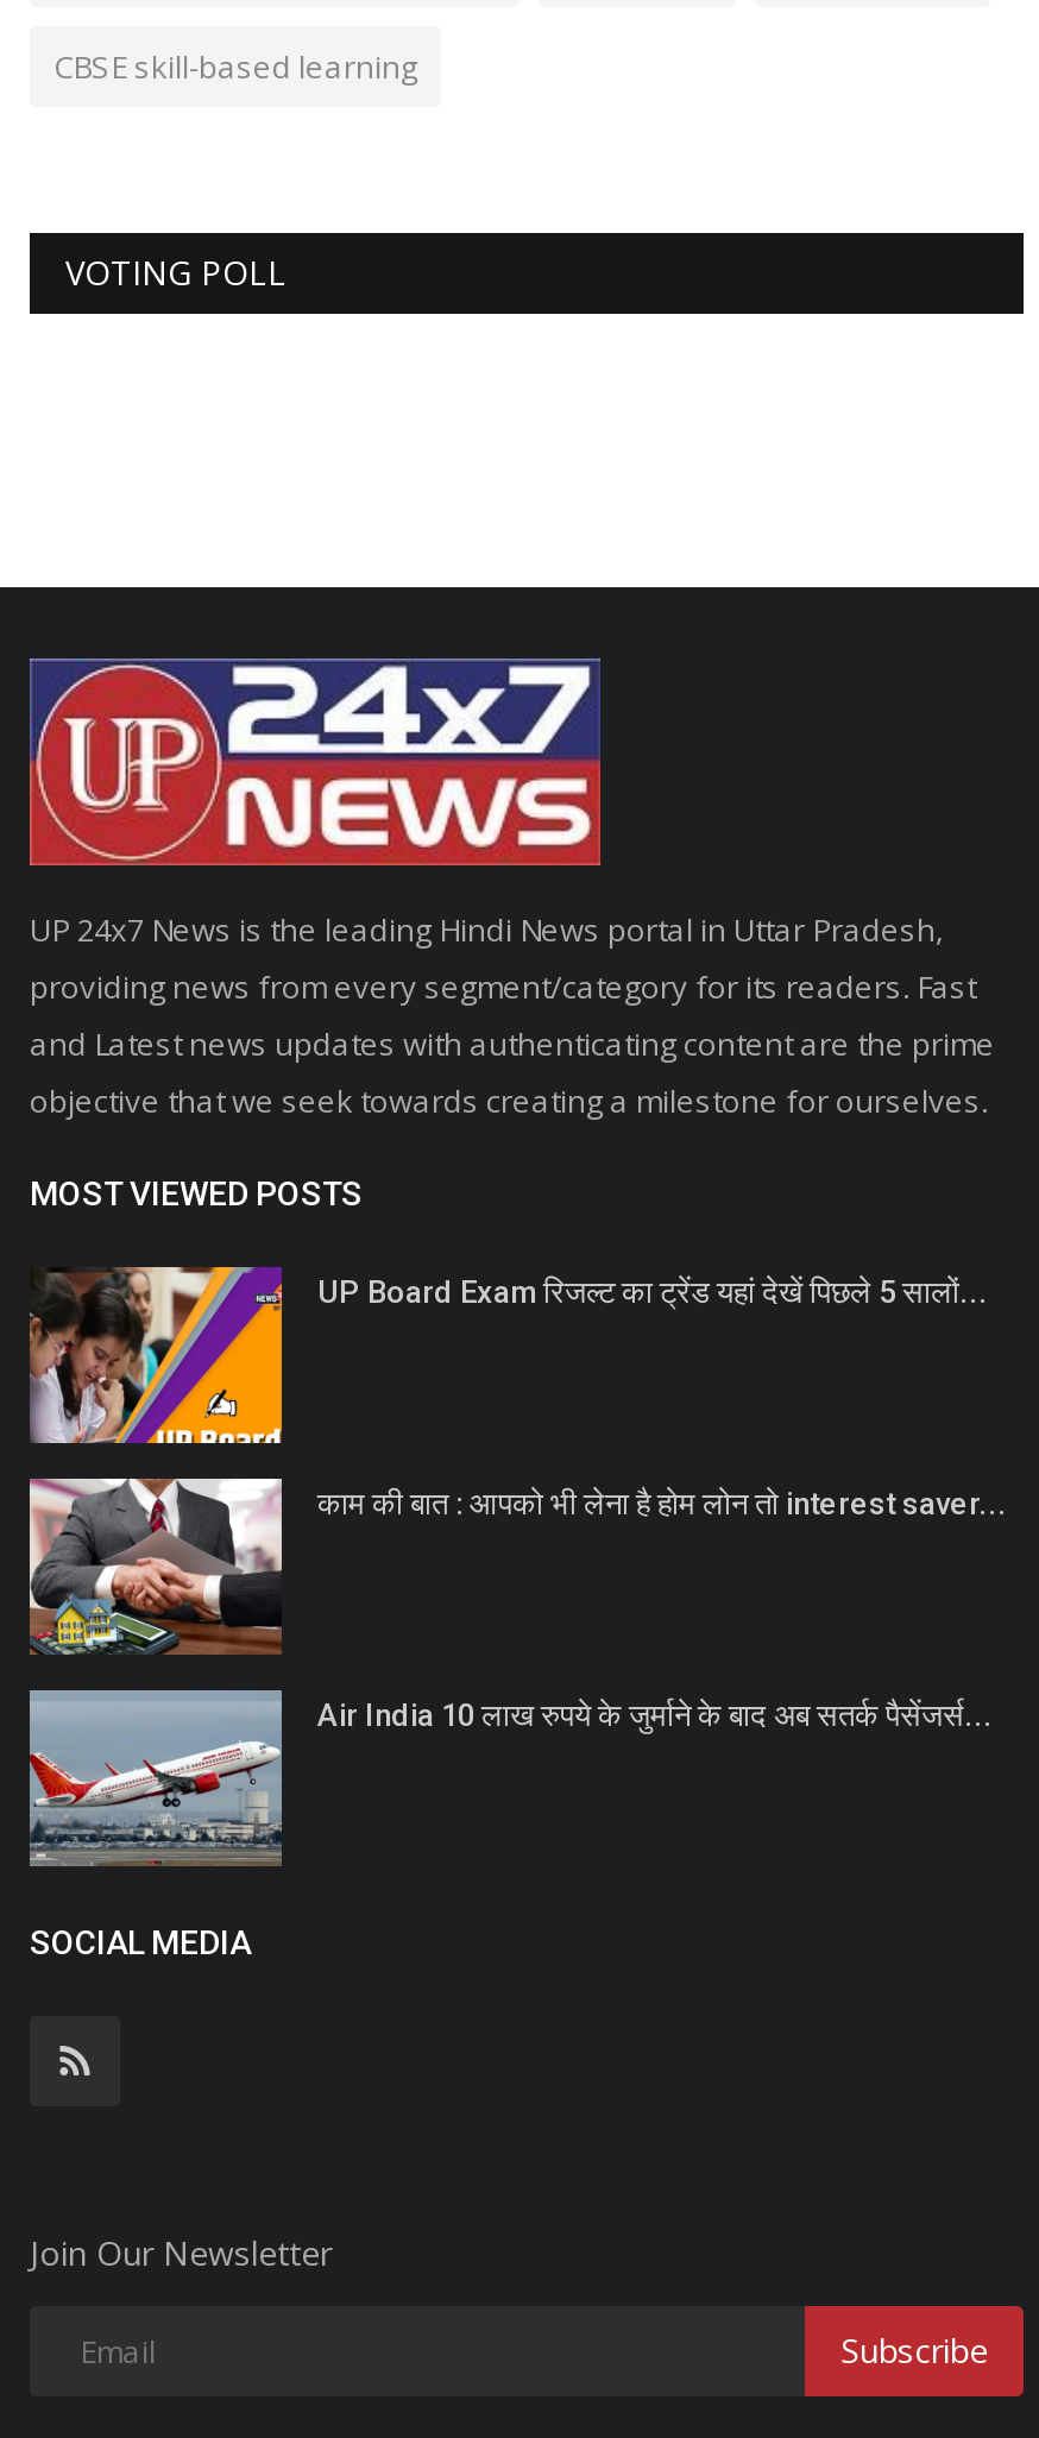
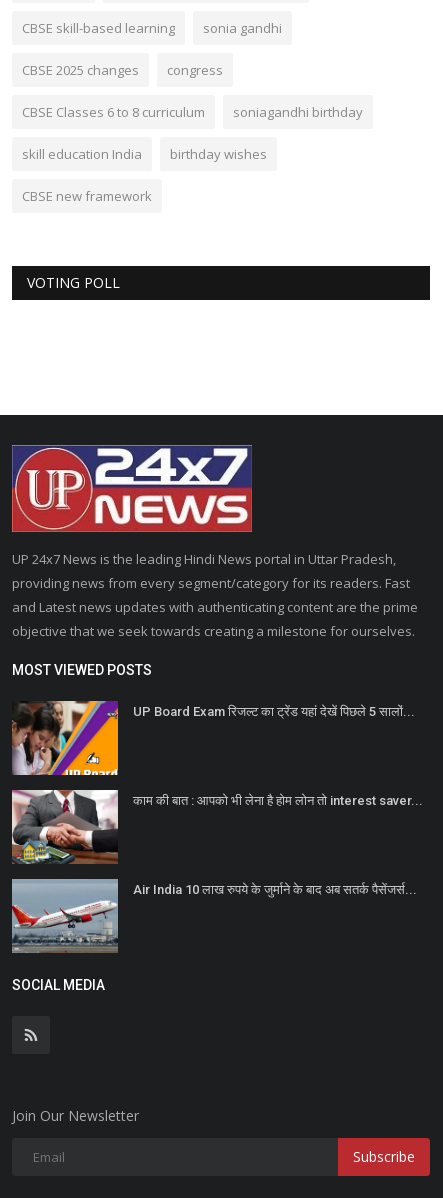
none -> [22,19,363,205] sonia gandhi | CBSE 2025 changes | congress | CBSE Classes 6 to 8 curriculum | soniagandhi birthday | skill education India | birthday wishes | CBSE new framework

